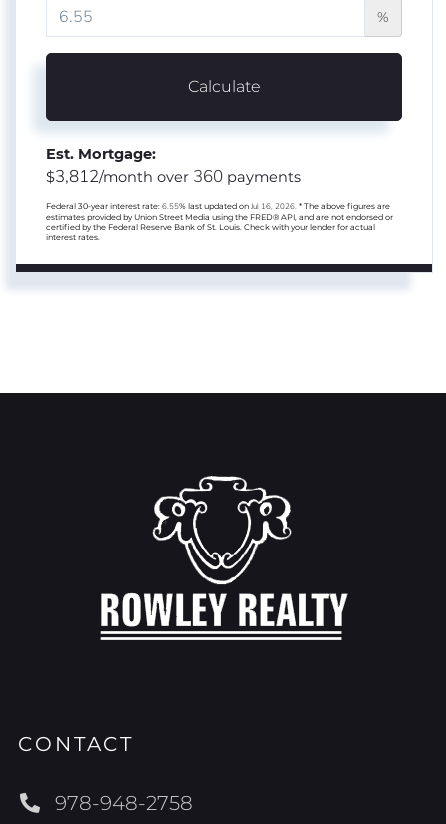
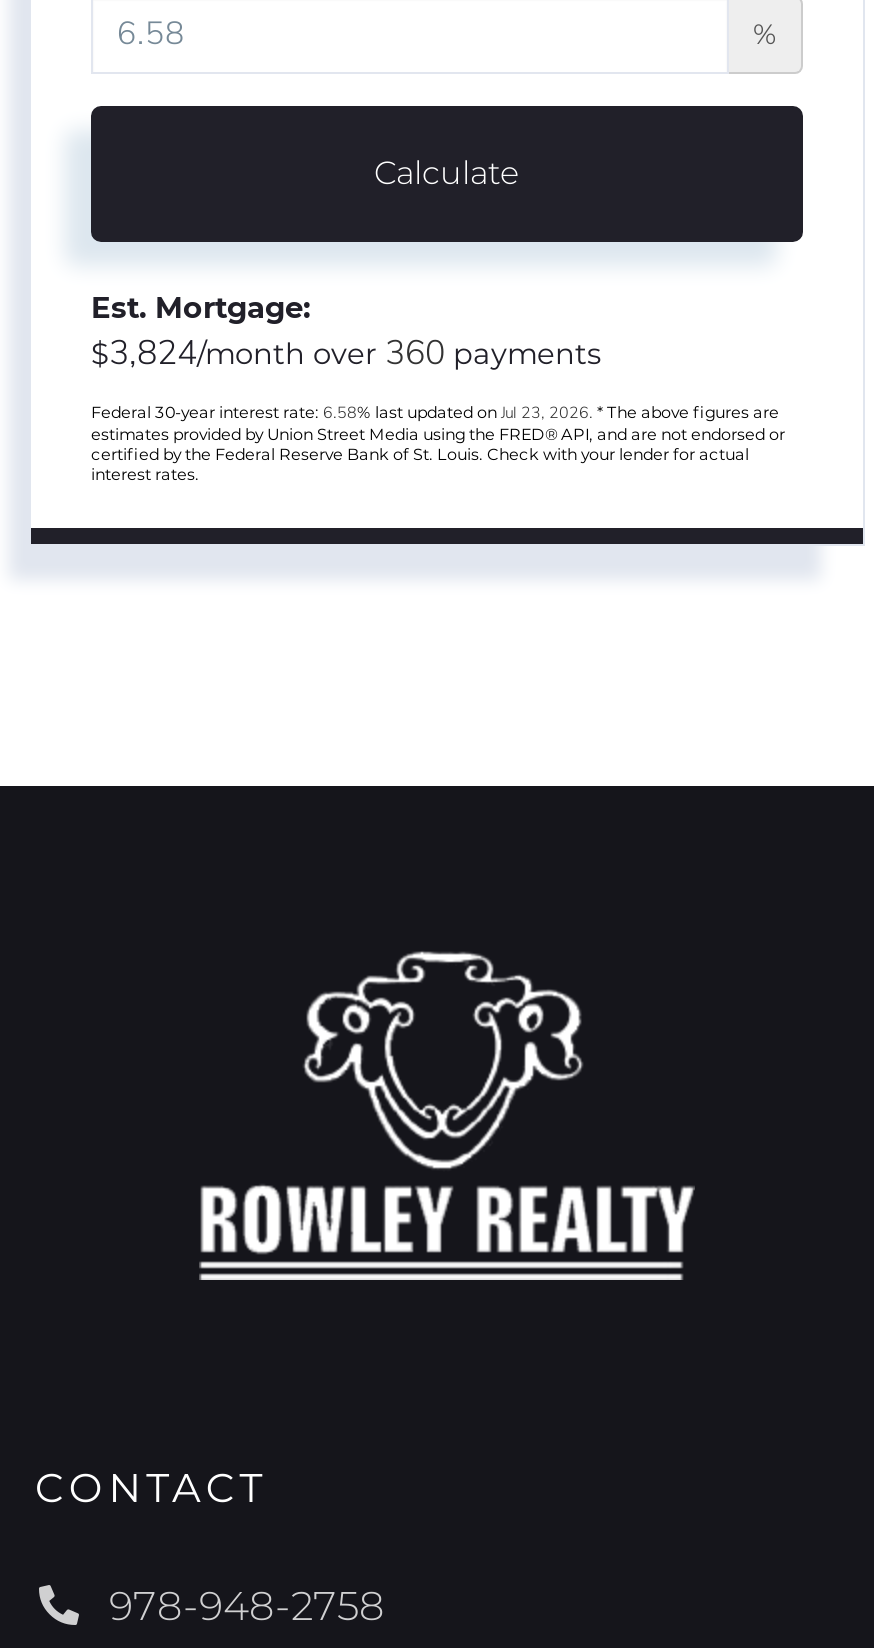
[46,165,301,188] $3,812/month over 360 payments -> [91,331,601,377] $3,824/month over 360 payments
[46,201,390,212] Federal 30-year interest rate: 6.55% last updated on Jul 16, 2026. * The above figures are -> [91,403,779,425] Federal 30-year interest rate: 6.58% last updated on Jul 23, 2026. * The above figures are

